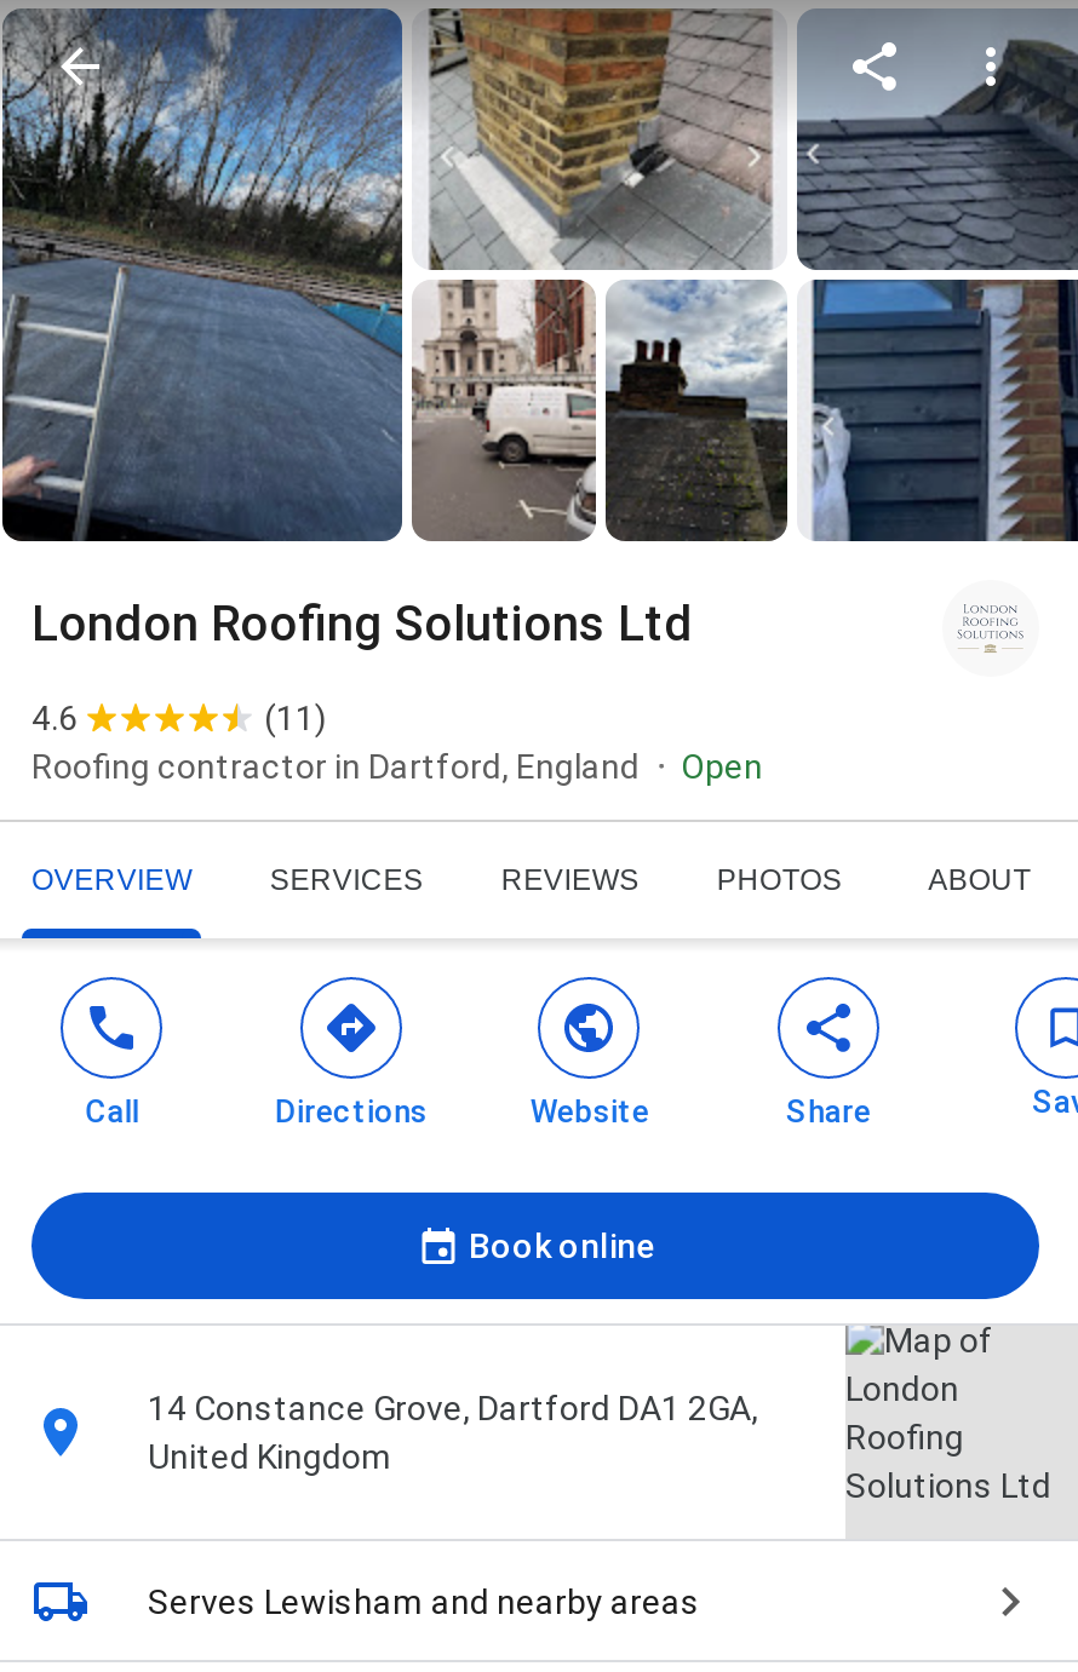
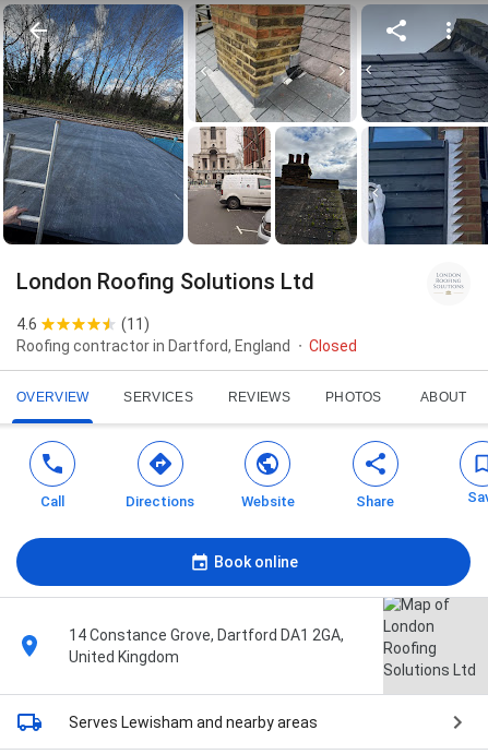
[681,747,763,786] Open -> [309,337,357,355] Closed

